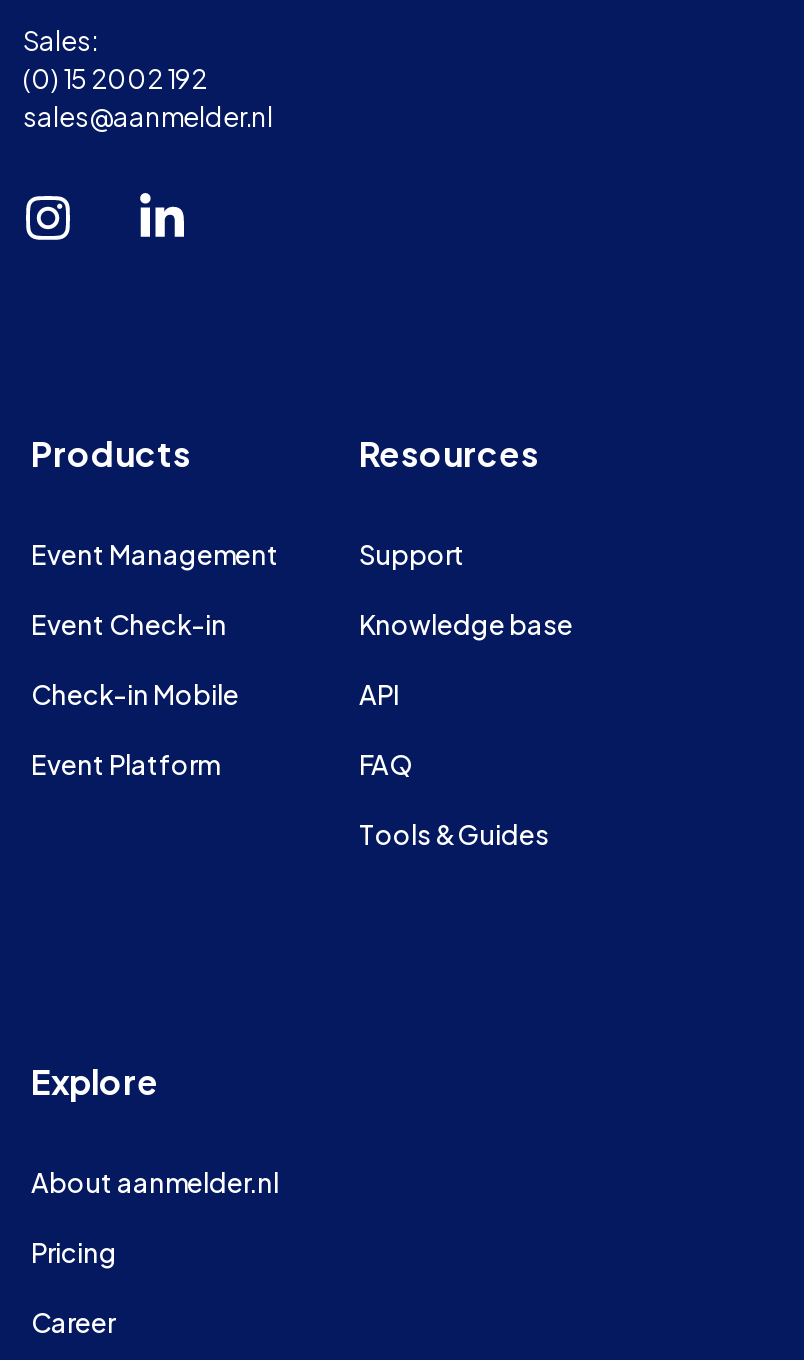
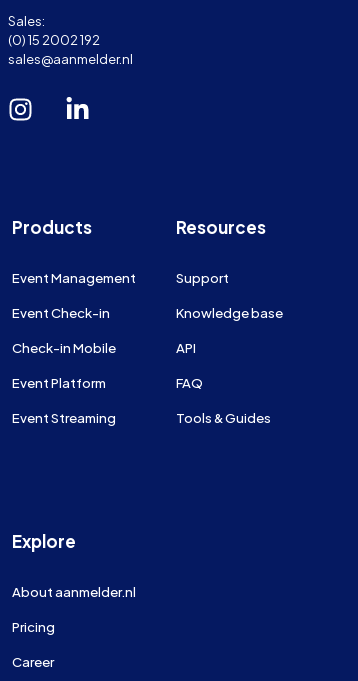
none -> [12,409,116,426] Event Streaming

